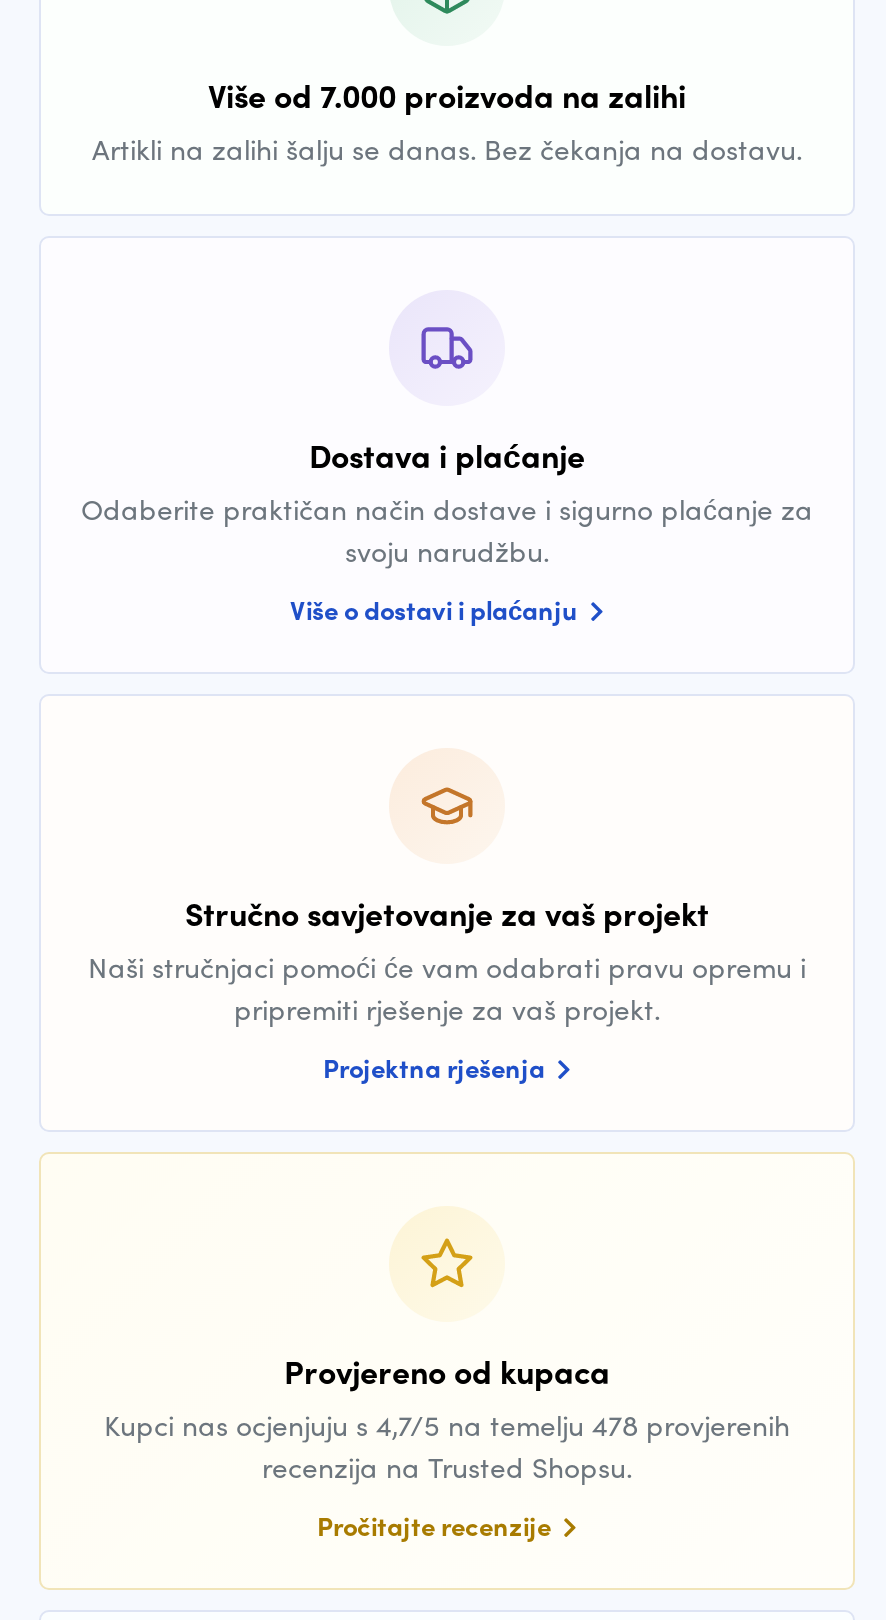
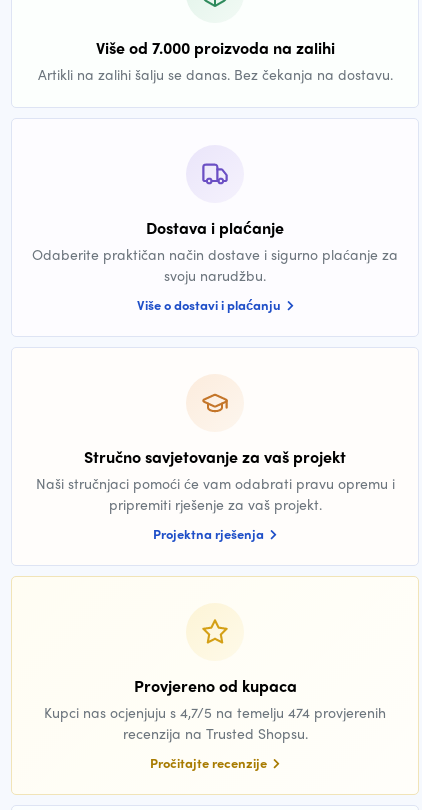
[104,1405,790,1445] Kupci nas ocjenjuju s 4,7/5 na temelju 478 provjerenih -> [44,702,386,722] Kupci nas ocjenjuju s 4,7/5 na temelju 474 provjerenih

